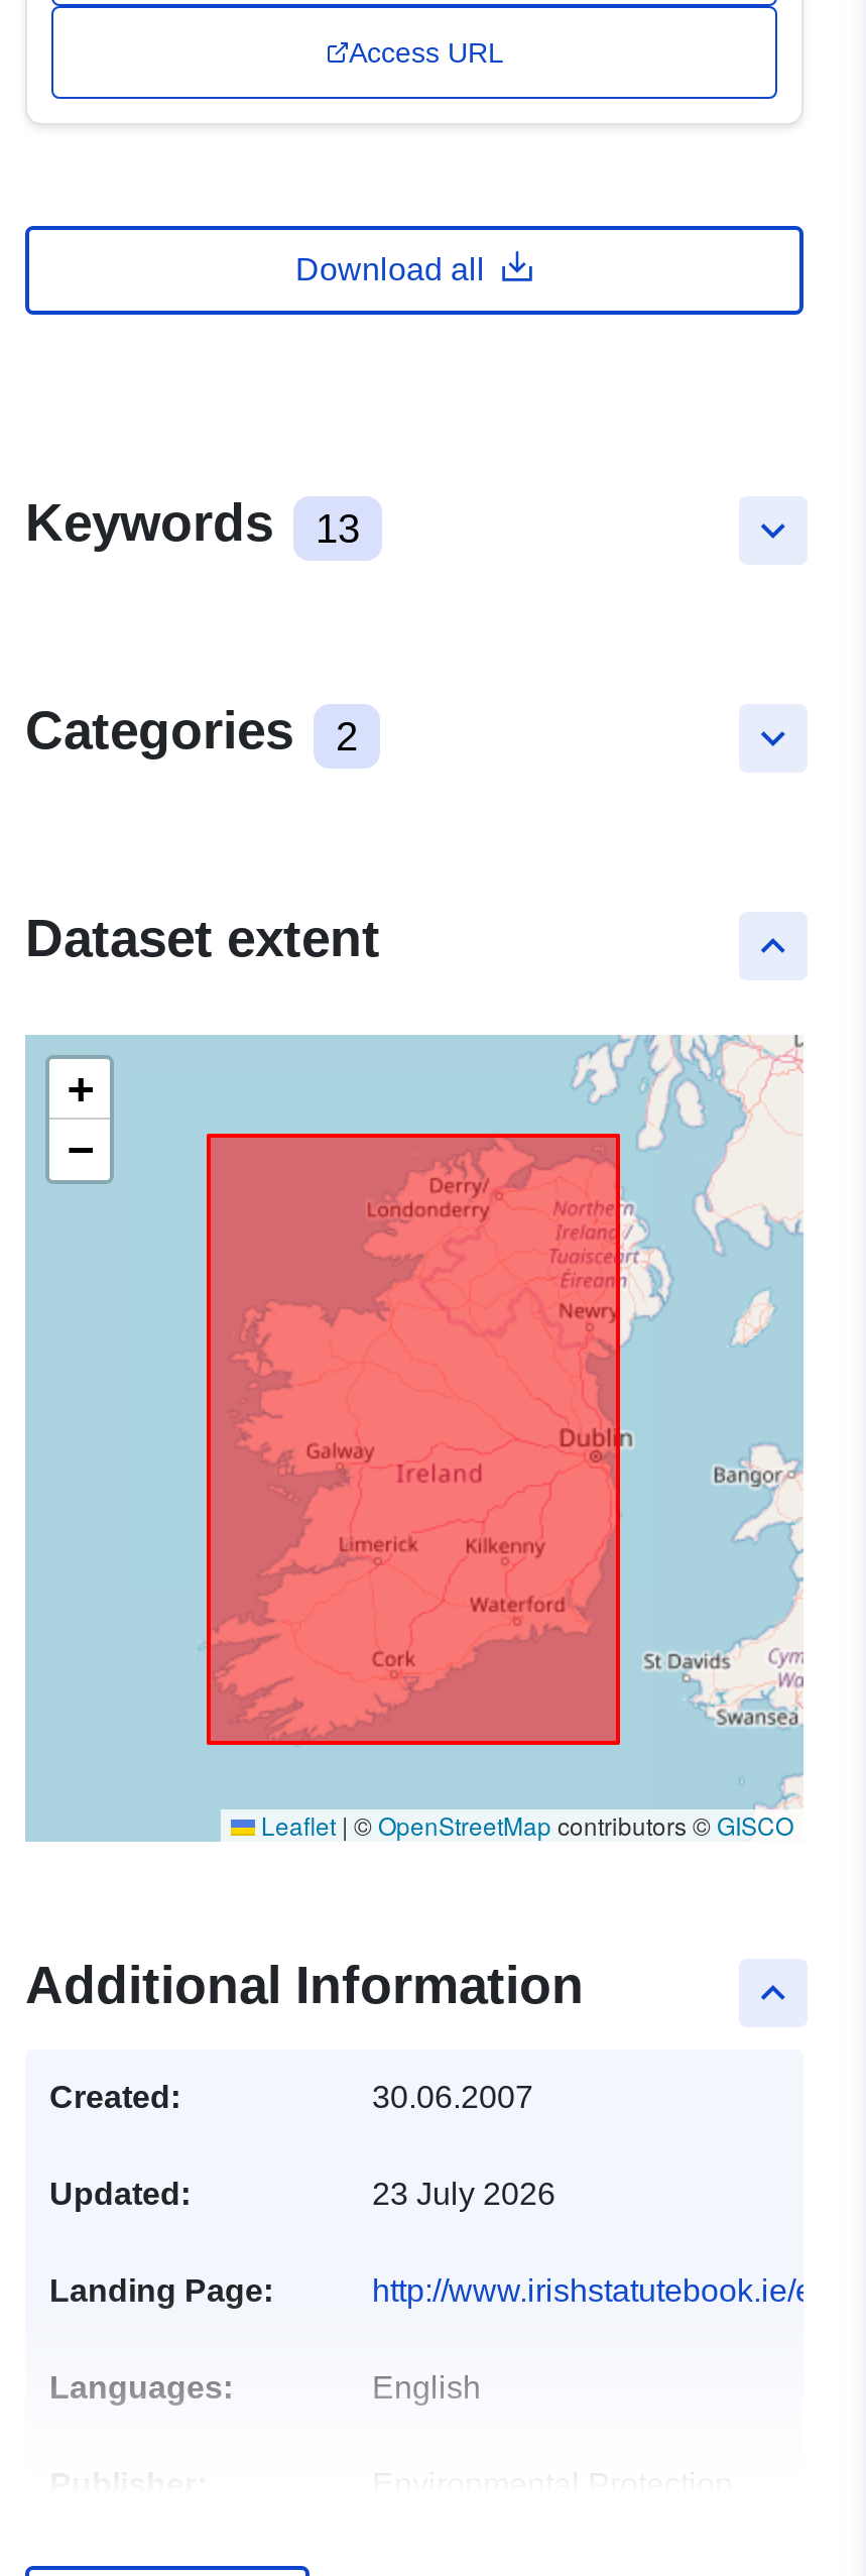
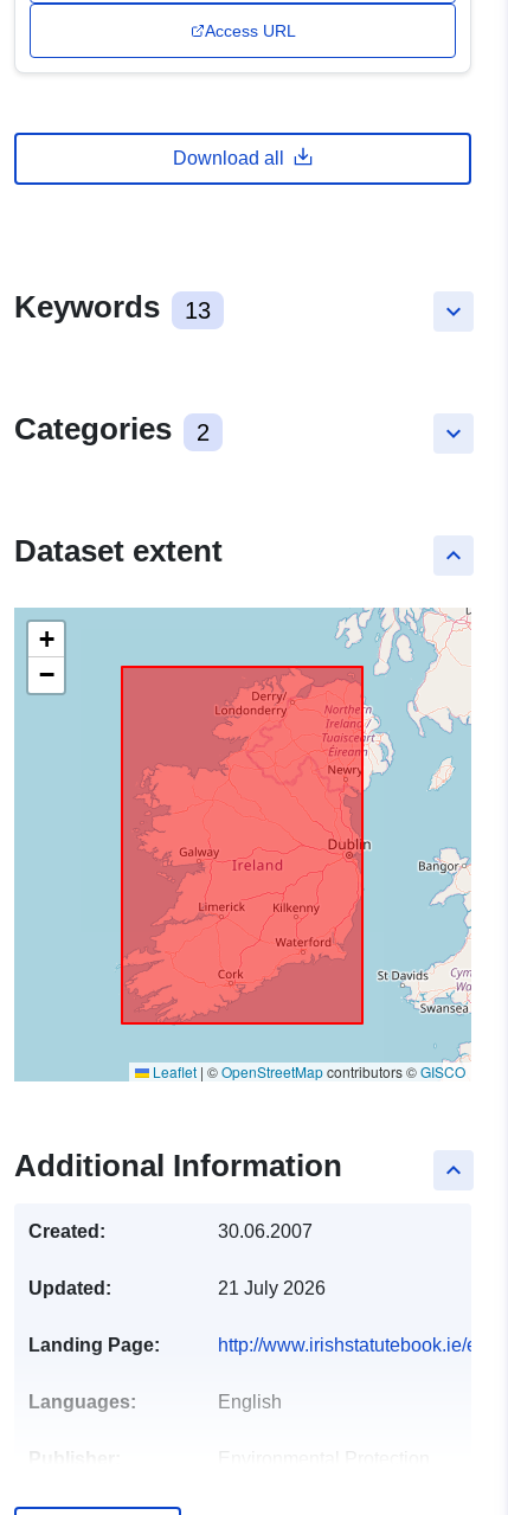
[372,2177,555,2211] 23 July 2026 -> [218,1278,326,1299] 21 July 2026

